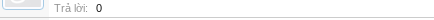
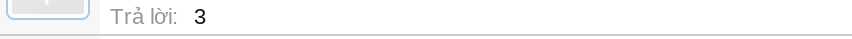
[54,2,102,14] Trả lời: 0 -> [110,4,206,28] Trả lời: 3

